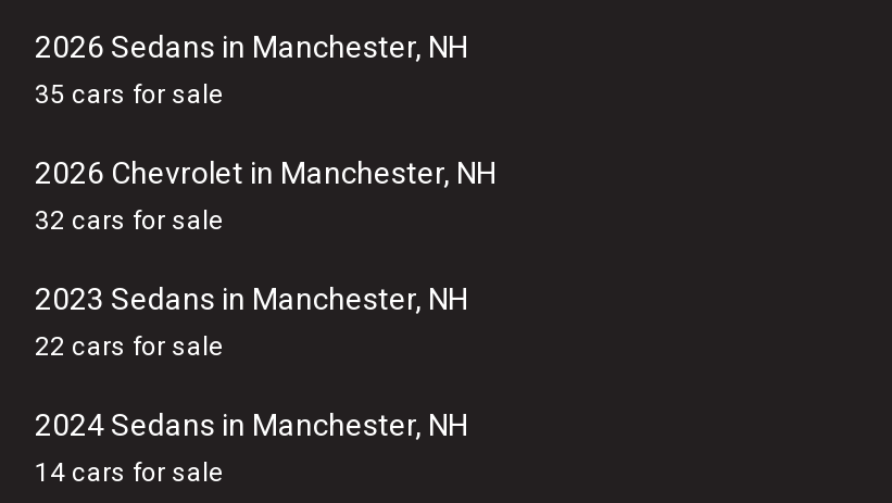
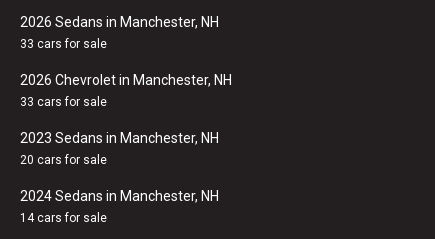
[35,79,224,110] 35 cars for sale -> [20,37,107,51] 33 cars for sale
[35,205,224,236] 32 cars for sale -> [20,95,107,109] 33 cars for sale
[35,331,224,362] 22 cars for sale -> [20,153,107,167] 20 cars for sale

